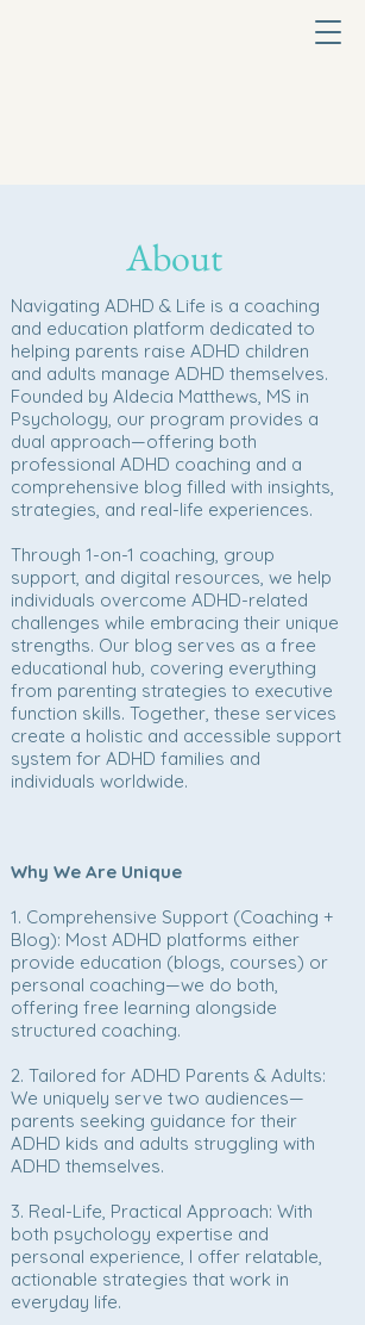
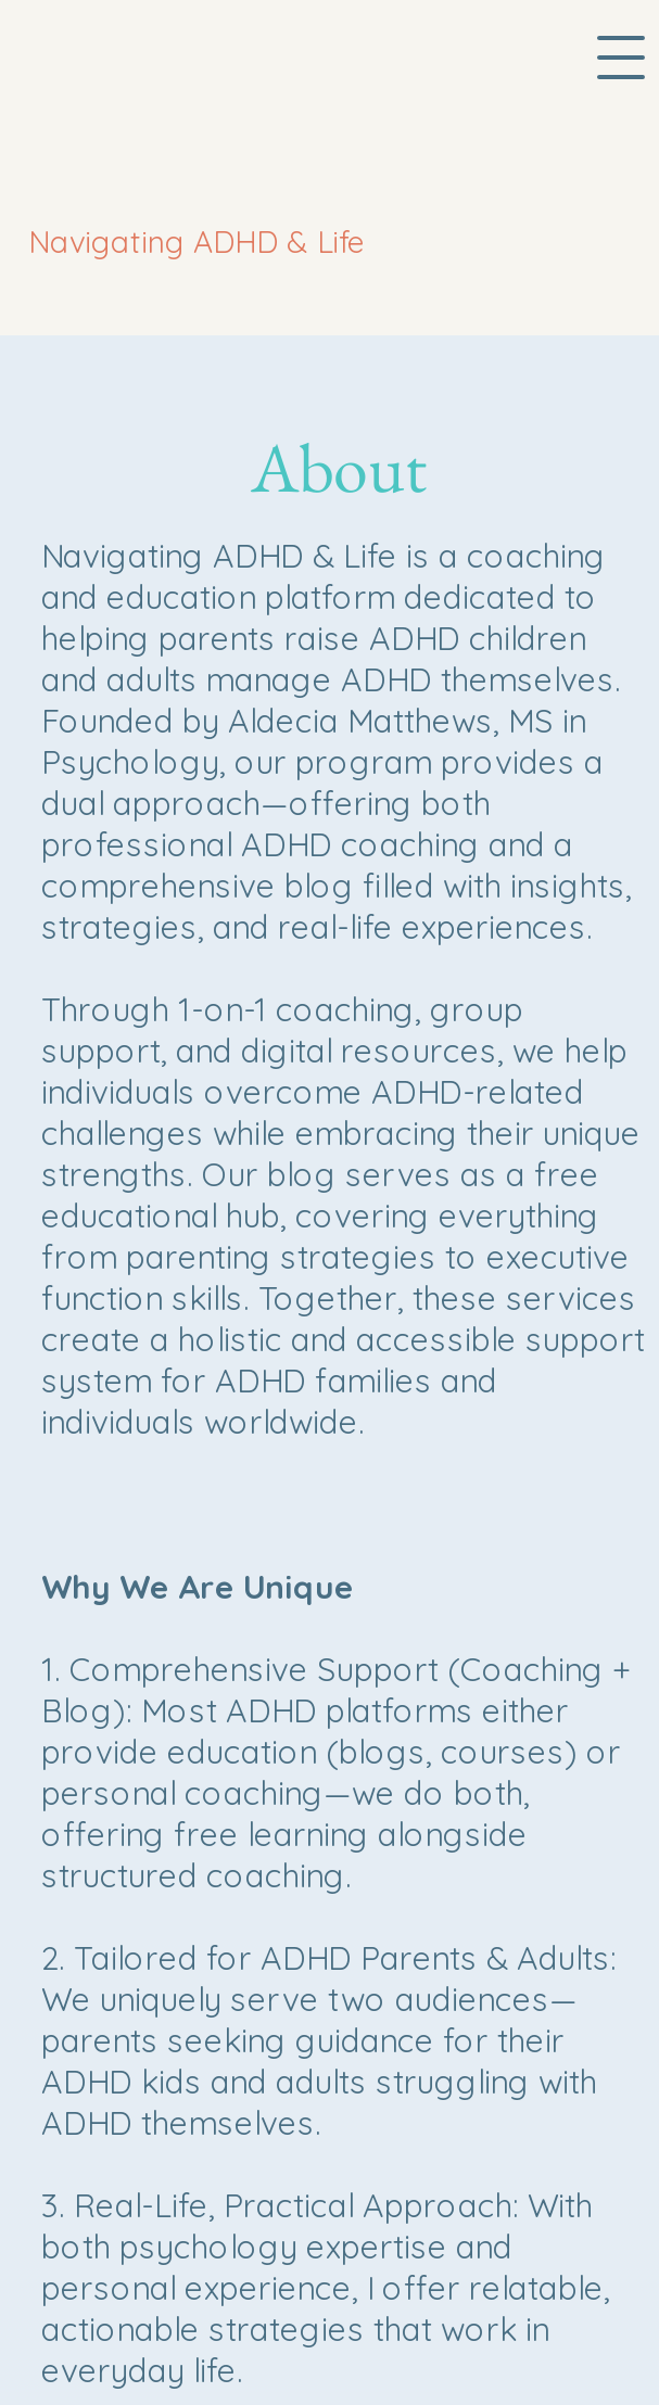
none -> [28,222,365,262] Navigating ADHD & Life

